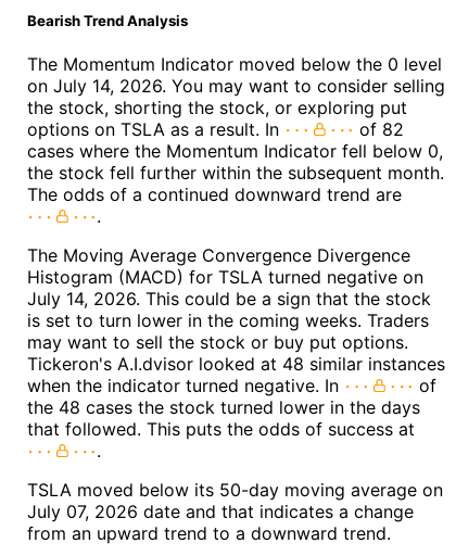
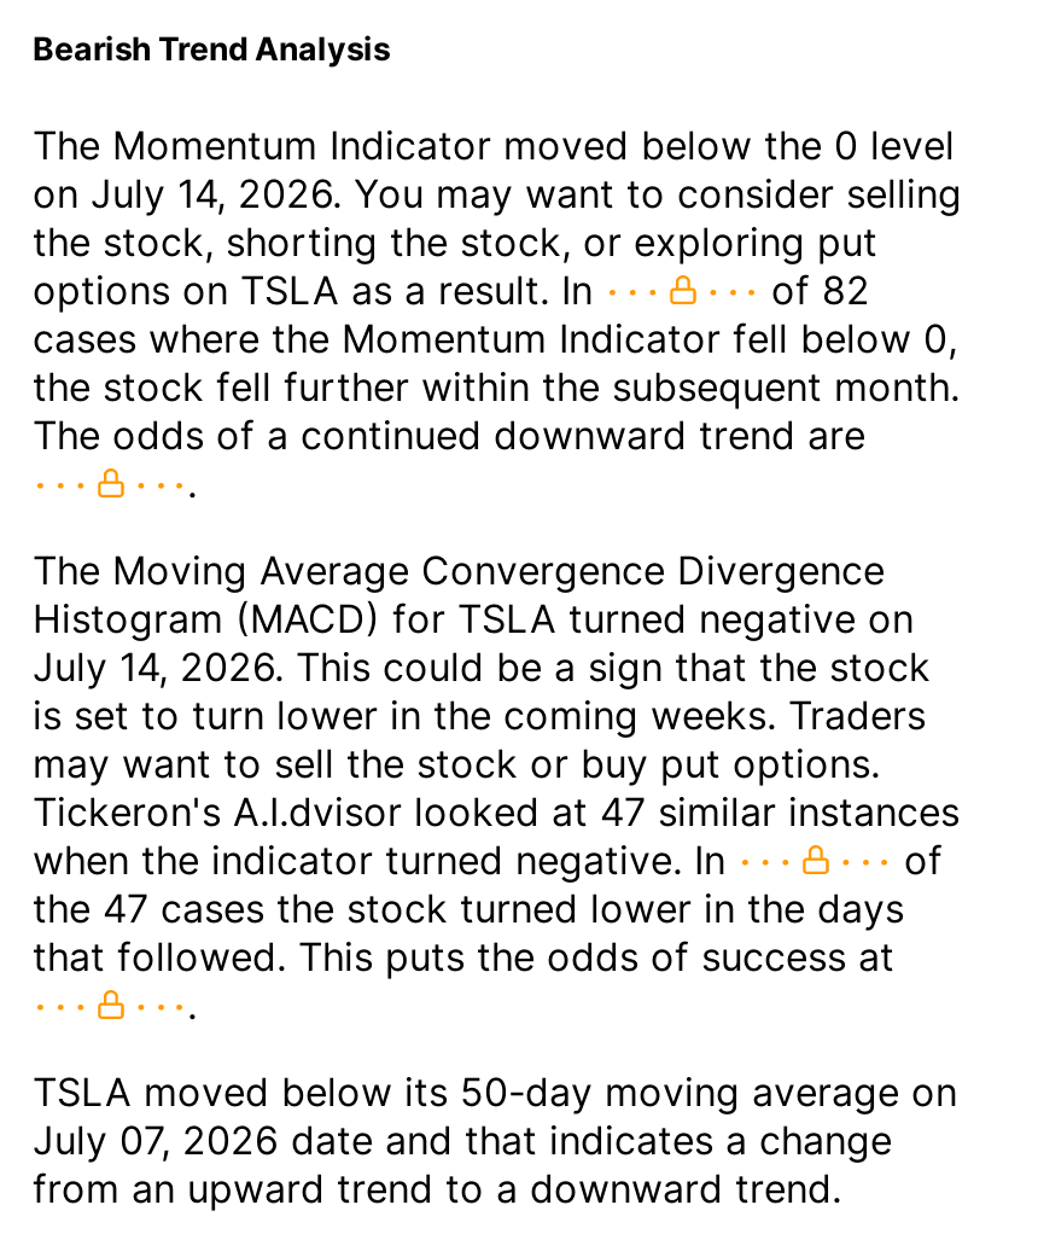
[27,353,445,375] Tickeron's A.I.dvisor looked at 48 similar instances -> [33,787,960,835] Tickeron's A.I.dvisor looked at 47 similar instances
[27,397,420,418] the 48 cases the stock turned lower in the days -> [33,883,904,932] the 47 cases the stock turned lower in the days

